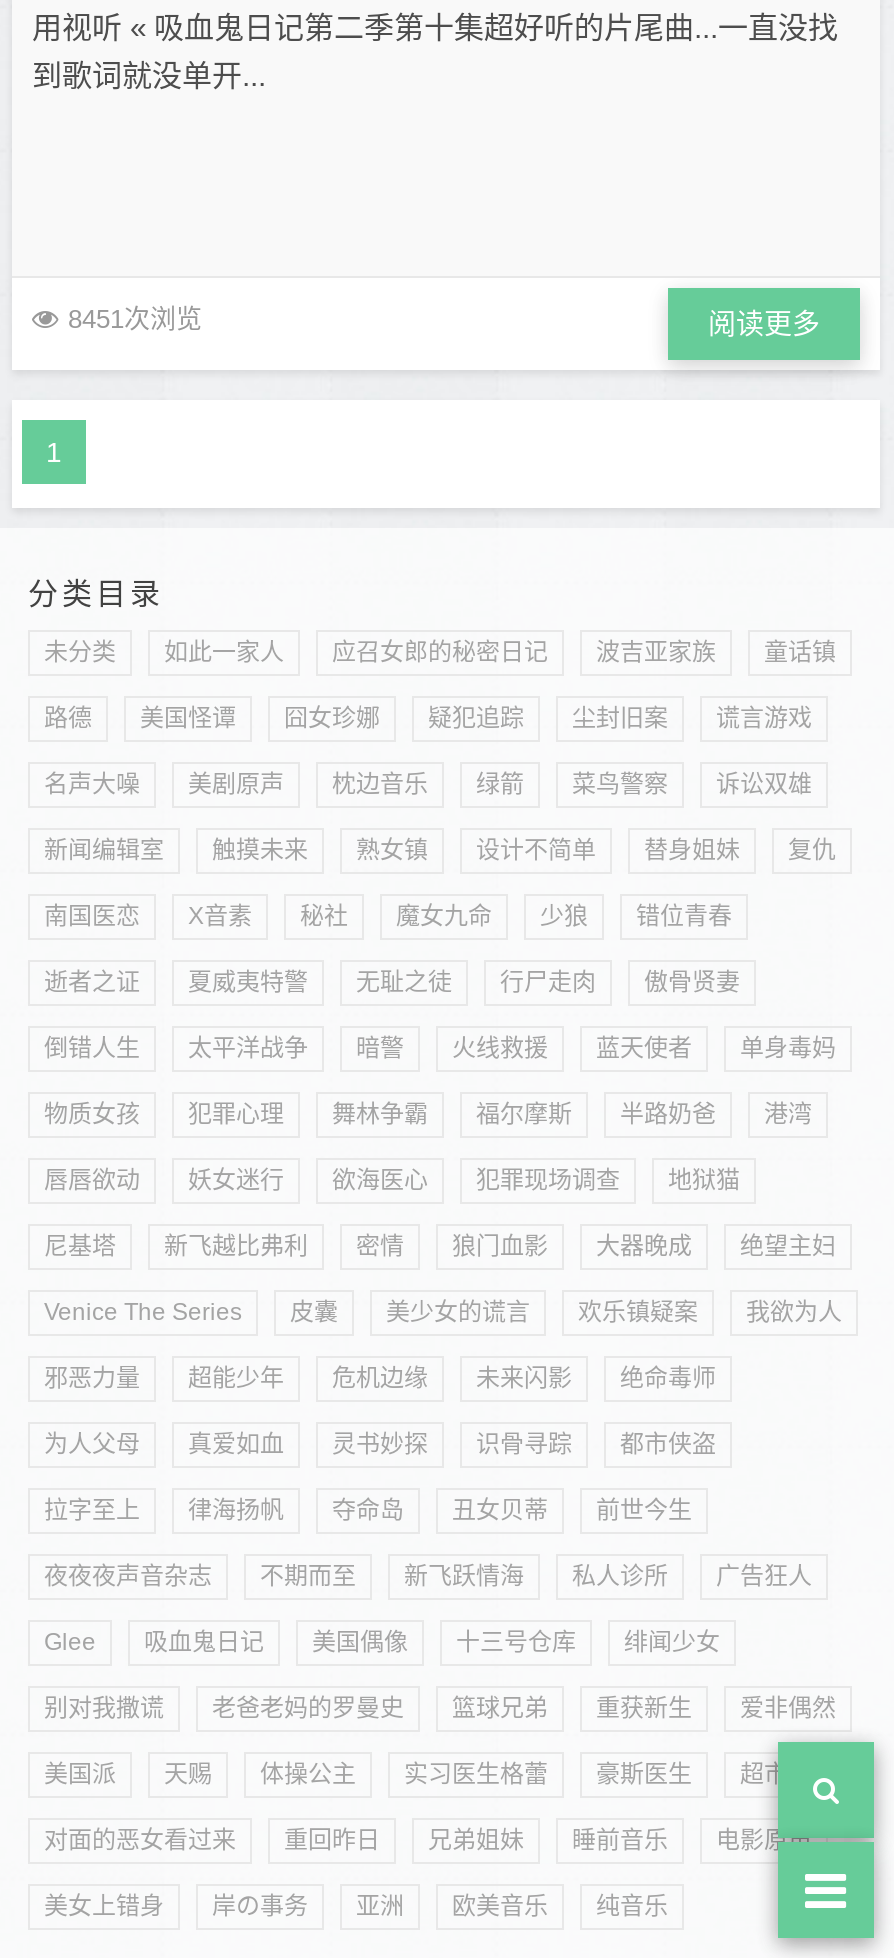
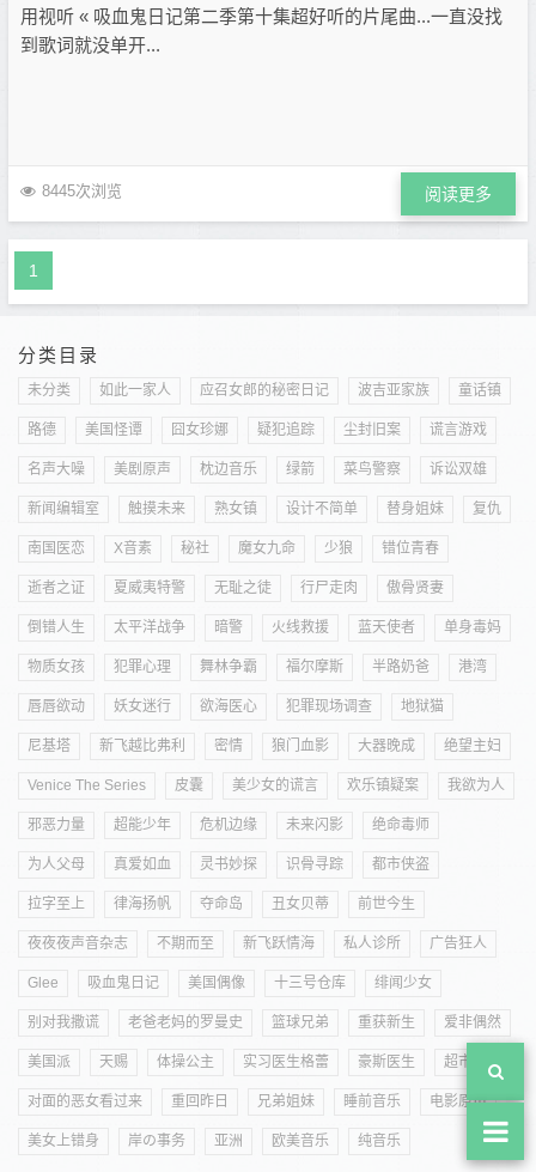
[68,304,202,334] 8451次浏览 -> [42,182,122,200] 8445次浏览

